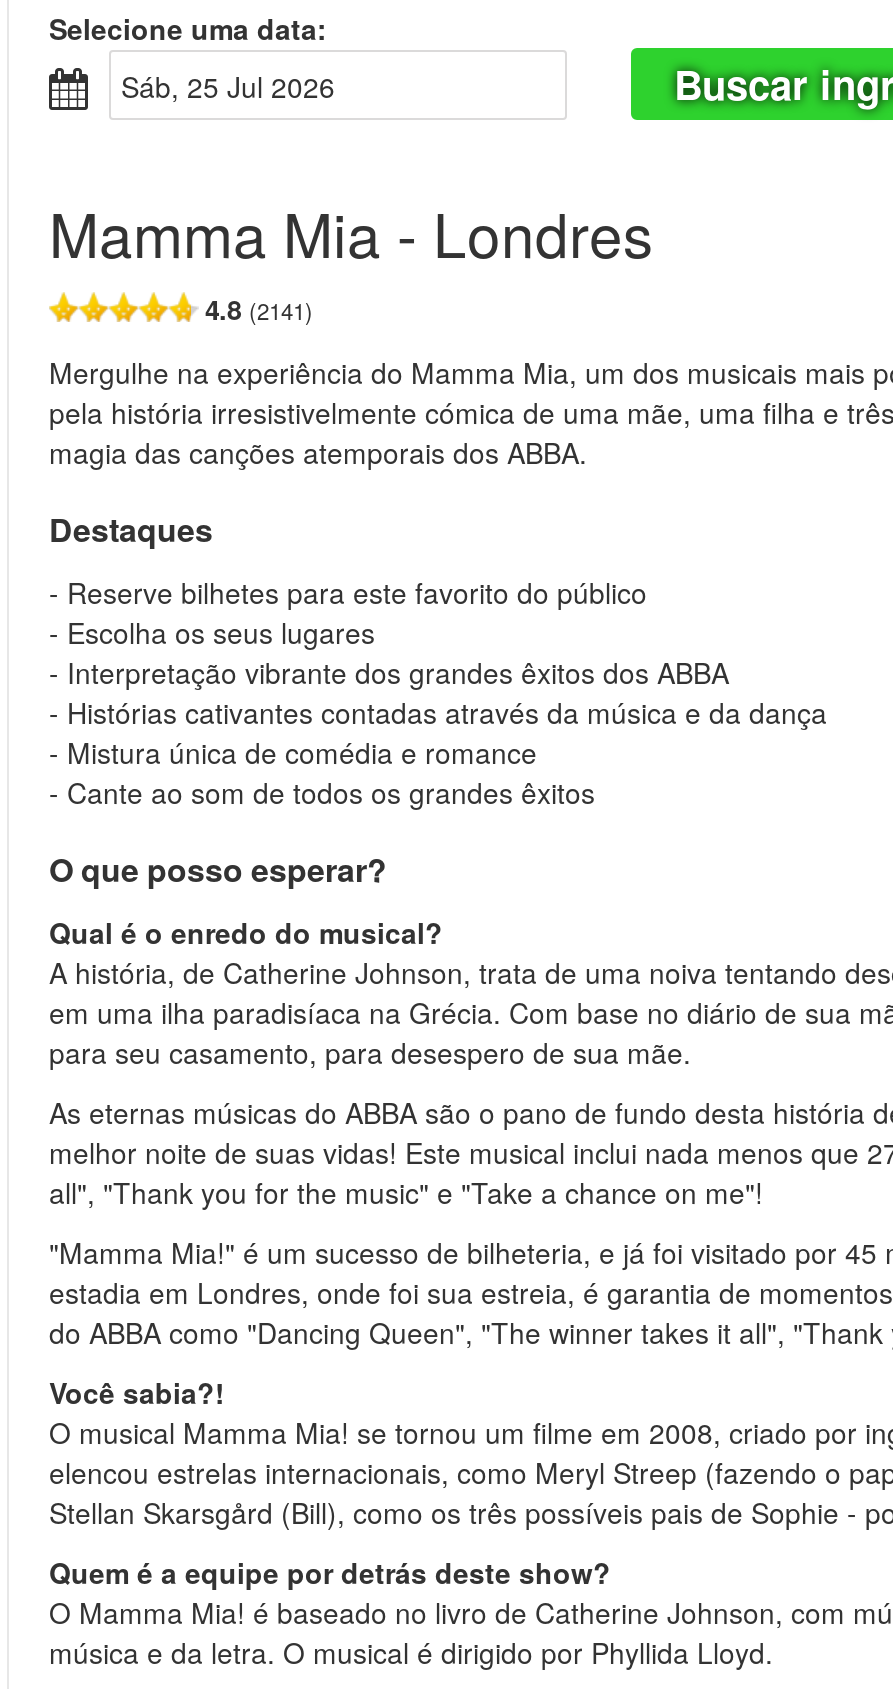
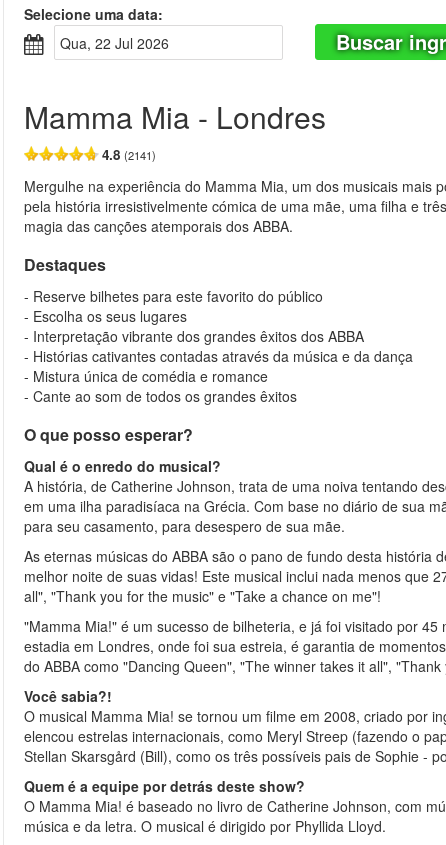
[139,66,335,106] sáb, 25 Jul 2026 -> [71,33,169,53] qua, 22 Jul 2026

